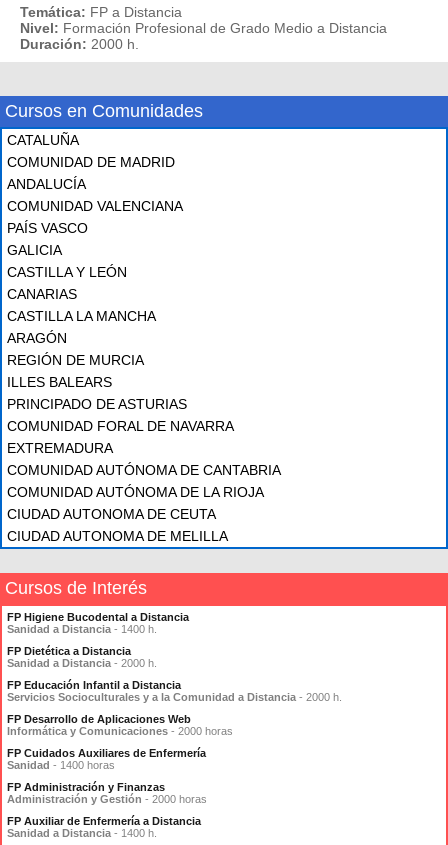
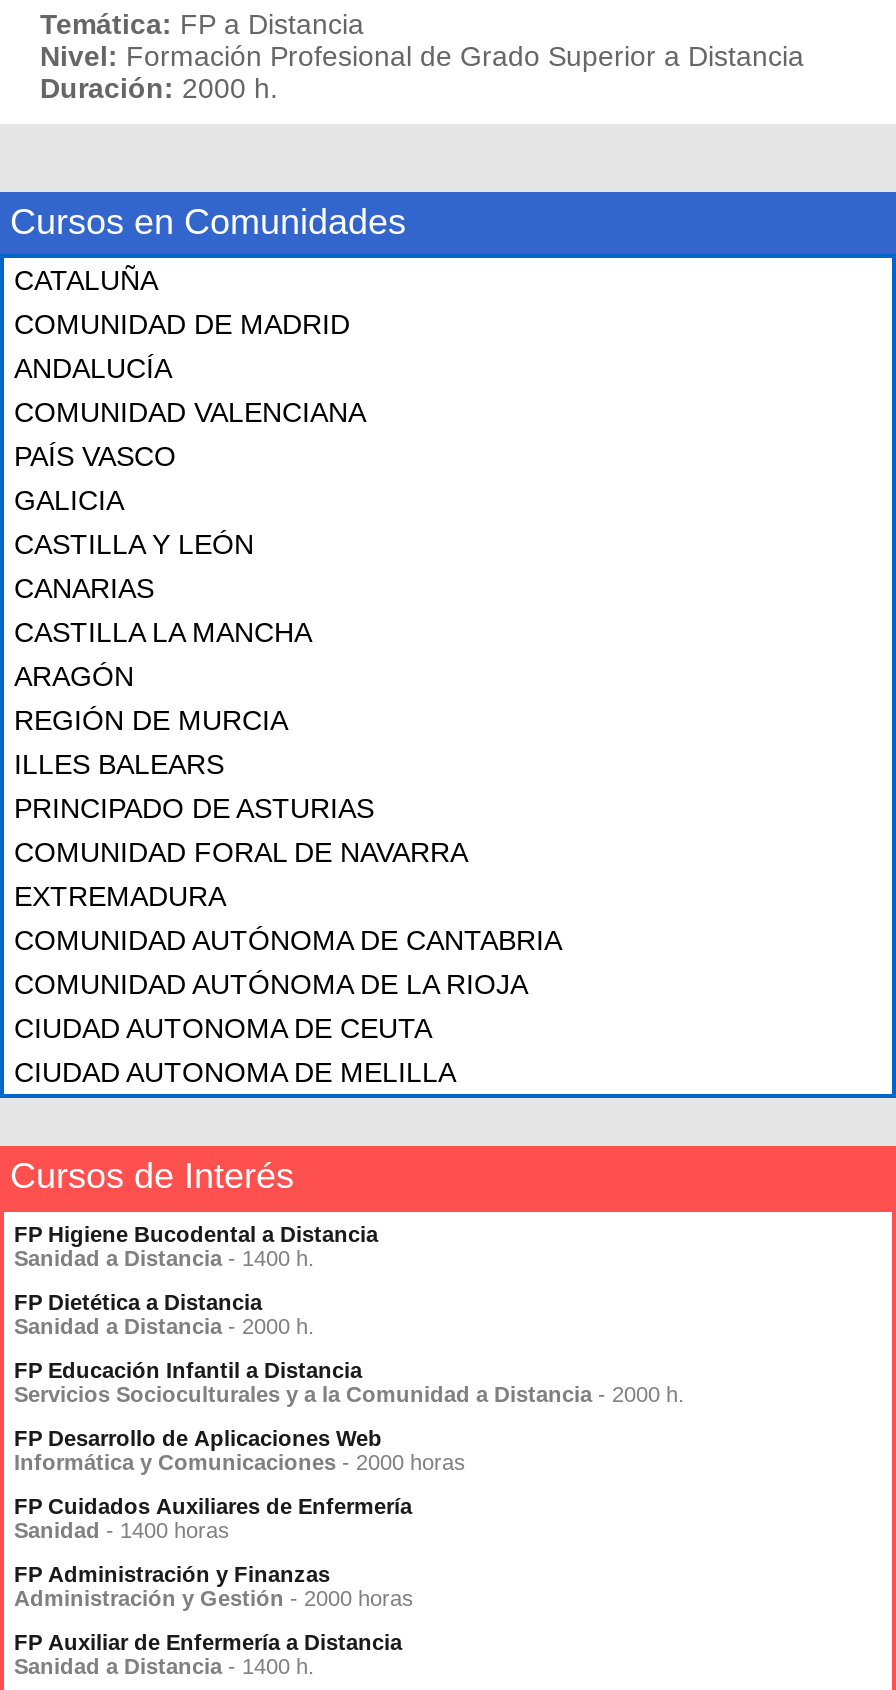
[20,20,387,36] Nivel: Formación Profesional de Grado Medio a Distancia -> [40,40,804,72] Nivel: Formación Profesional de Grado Superior a Distancia

